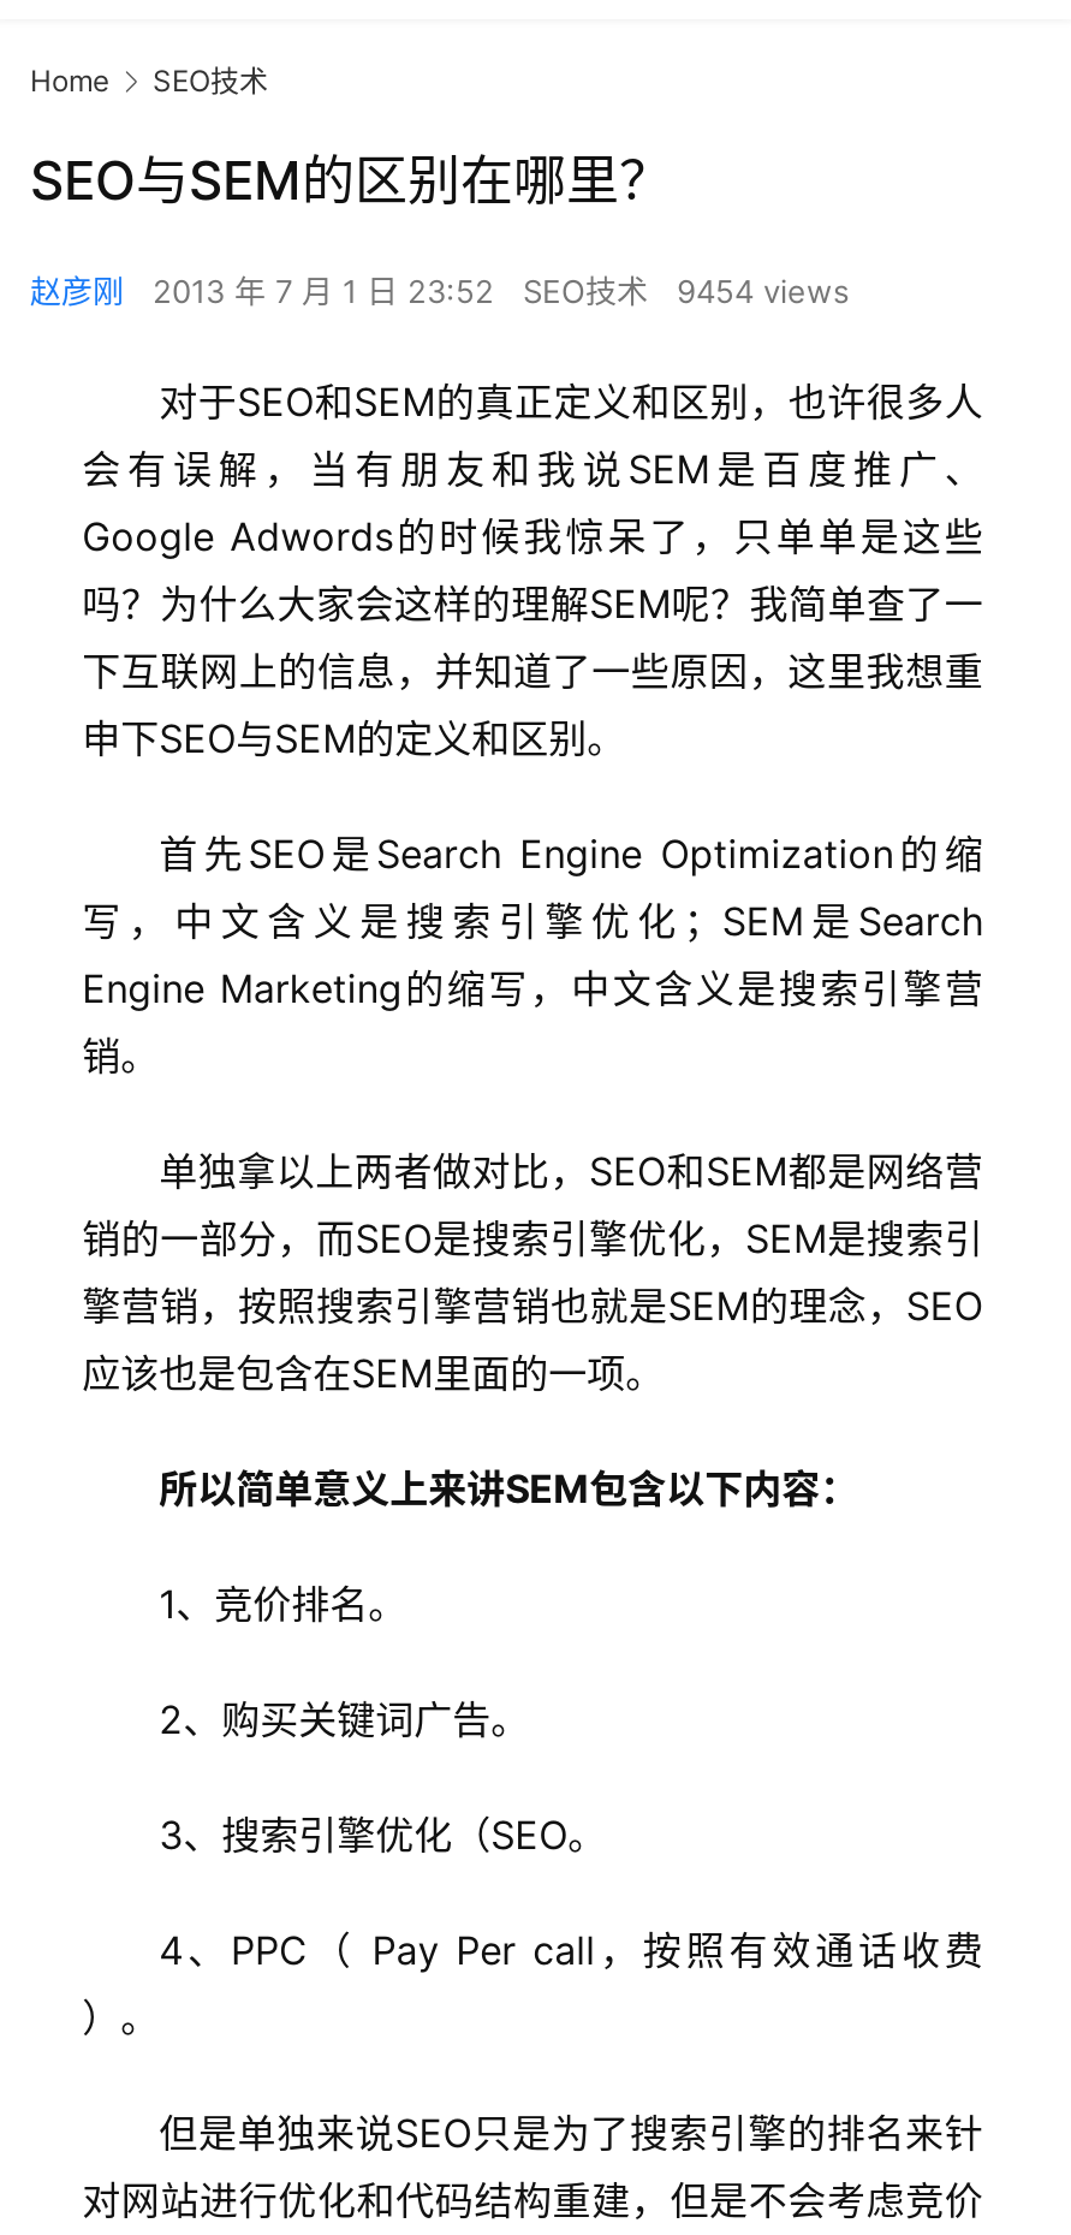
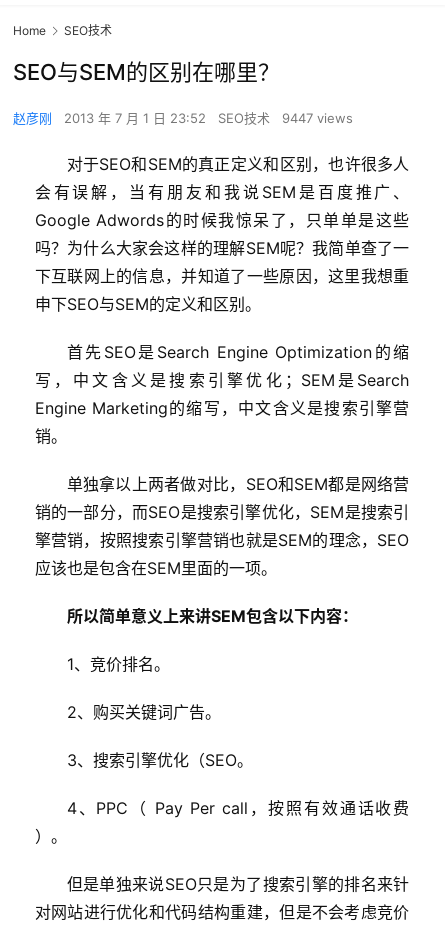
[30,272,850,311] 赵彦刚 2013 年 7 月 1 日 23:52 SEO技术 9454 views -> [13,110,353,126] 赵彦刚 2013 年 7 月 1 日 23:52 SEO技术 9447 views

